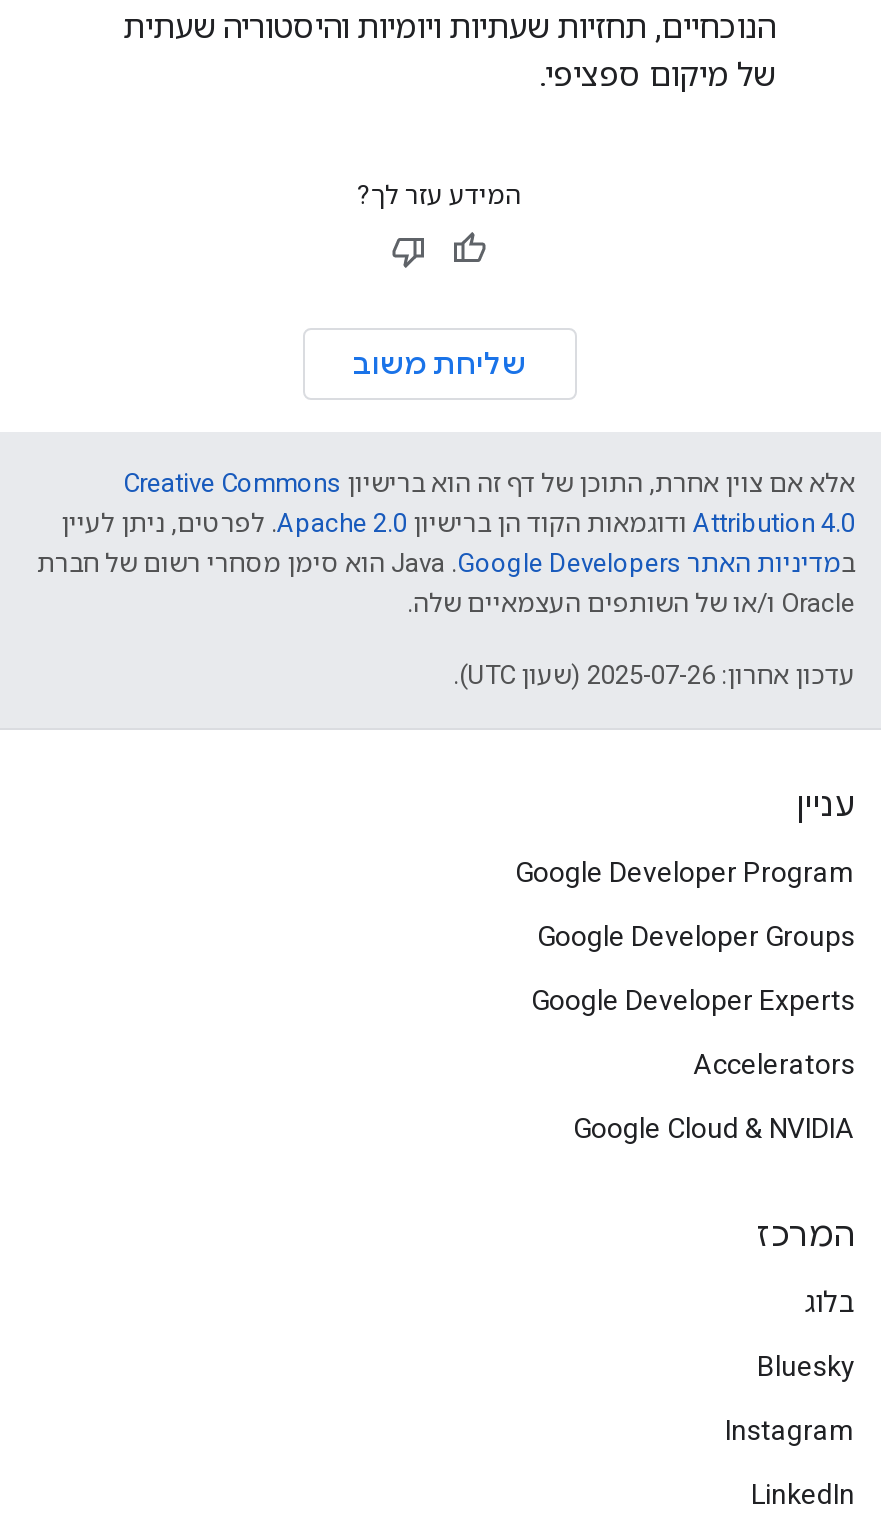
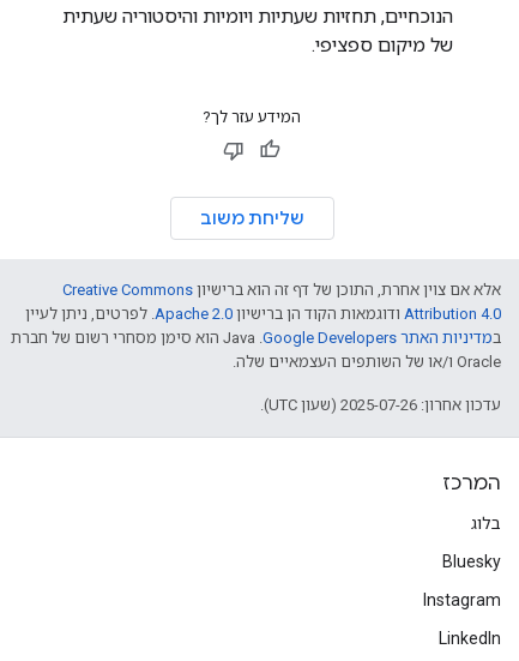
[515,786,855,1144] עניין | Google Developer Program | Google Developer Groups | Google Developer Experts | Accelerators | Google Cloud & NVIDIA -> none

